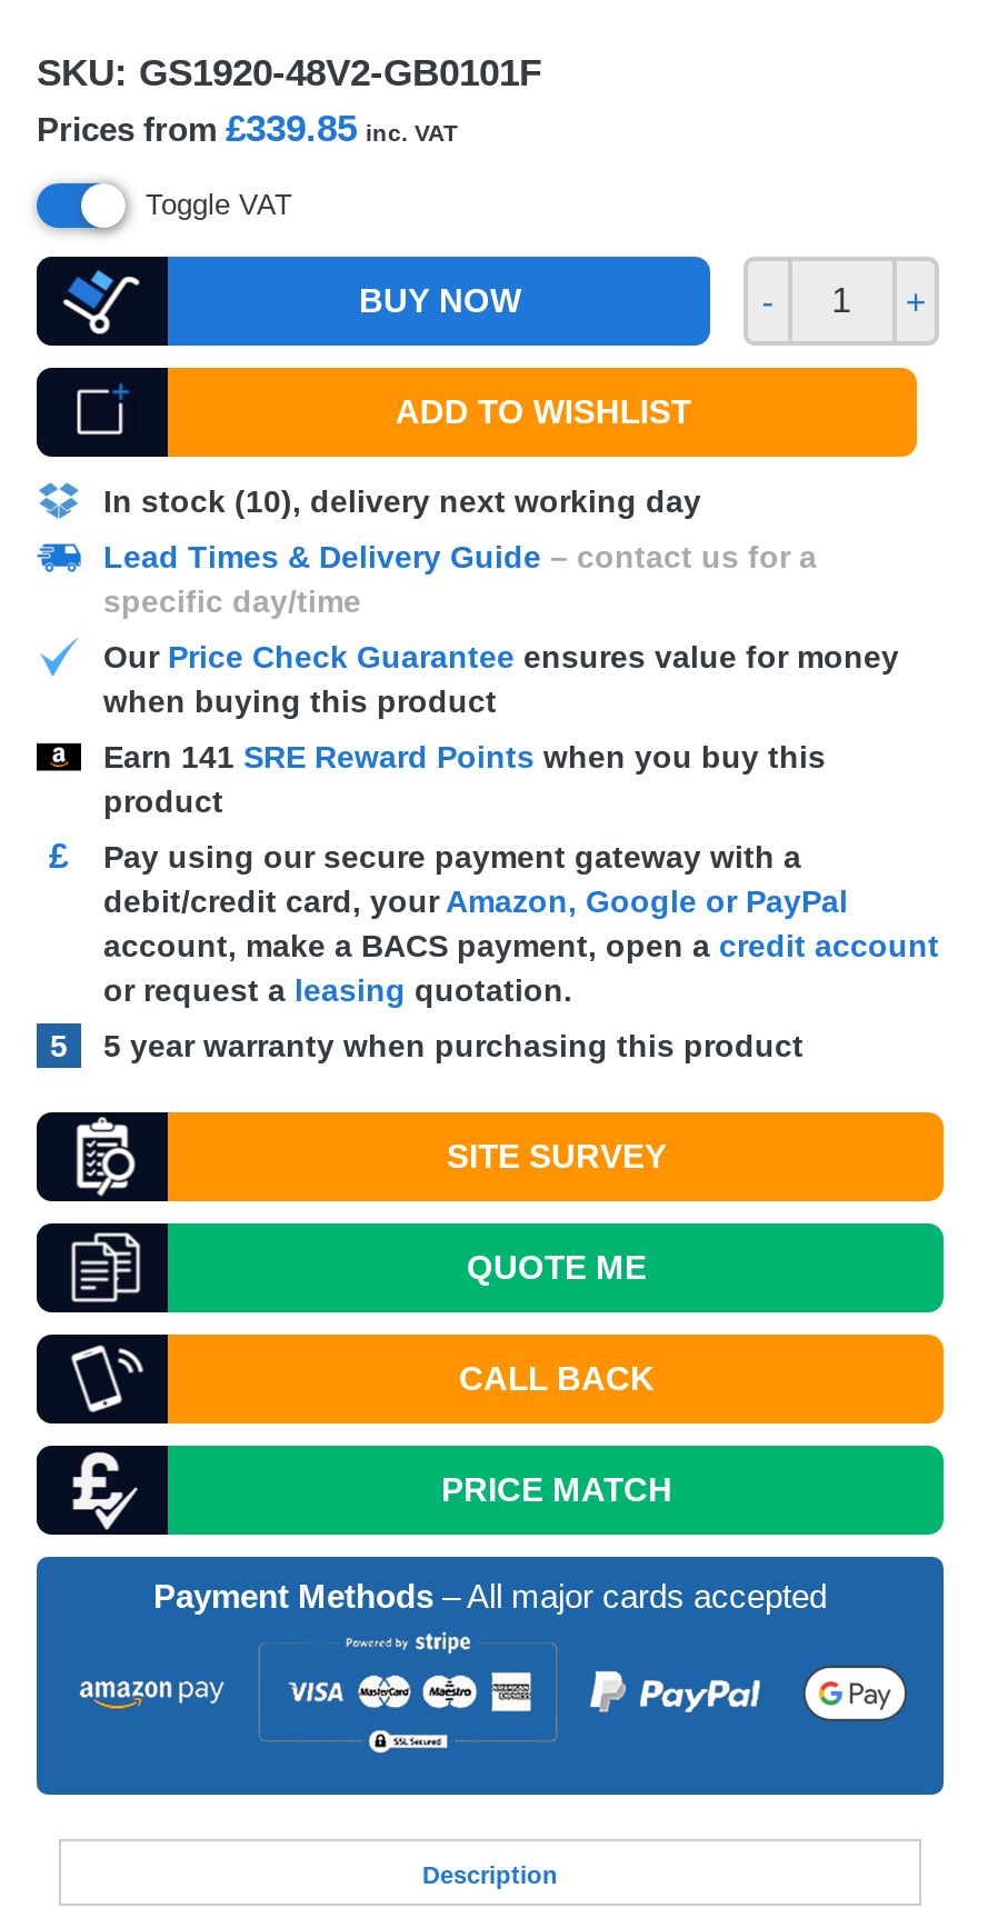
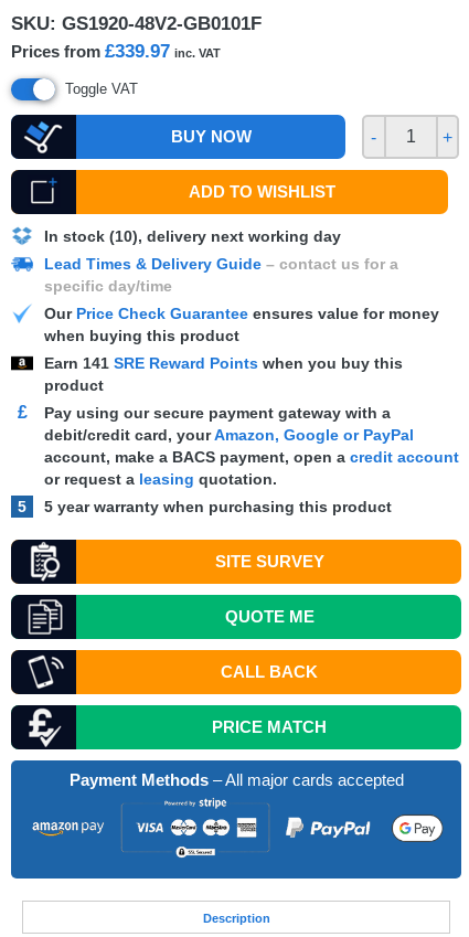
[37,108,459,150] Prices from £339.85 inc. VAT -> [11,41,221,62] Prices from £339.97 inc. VAT

